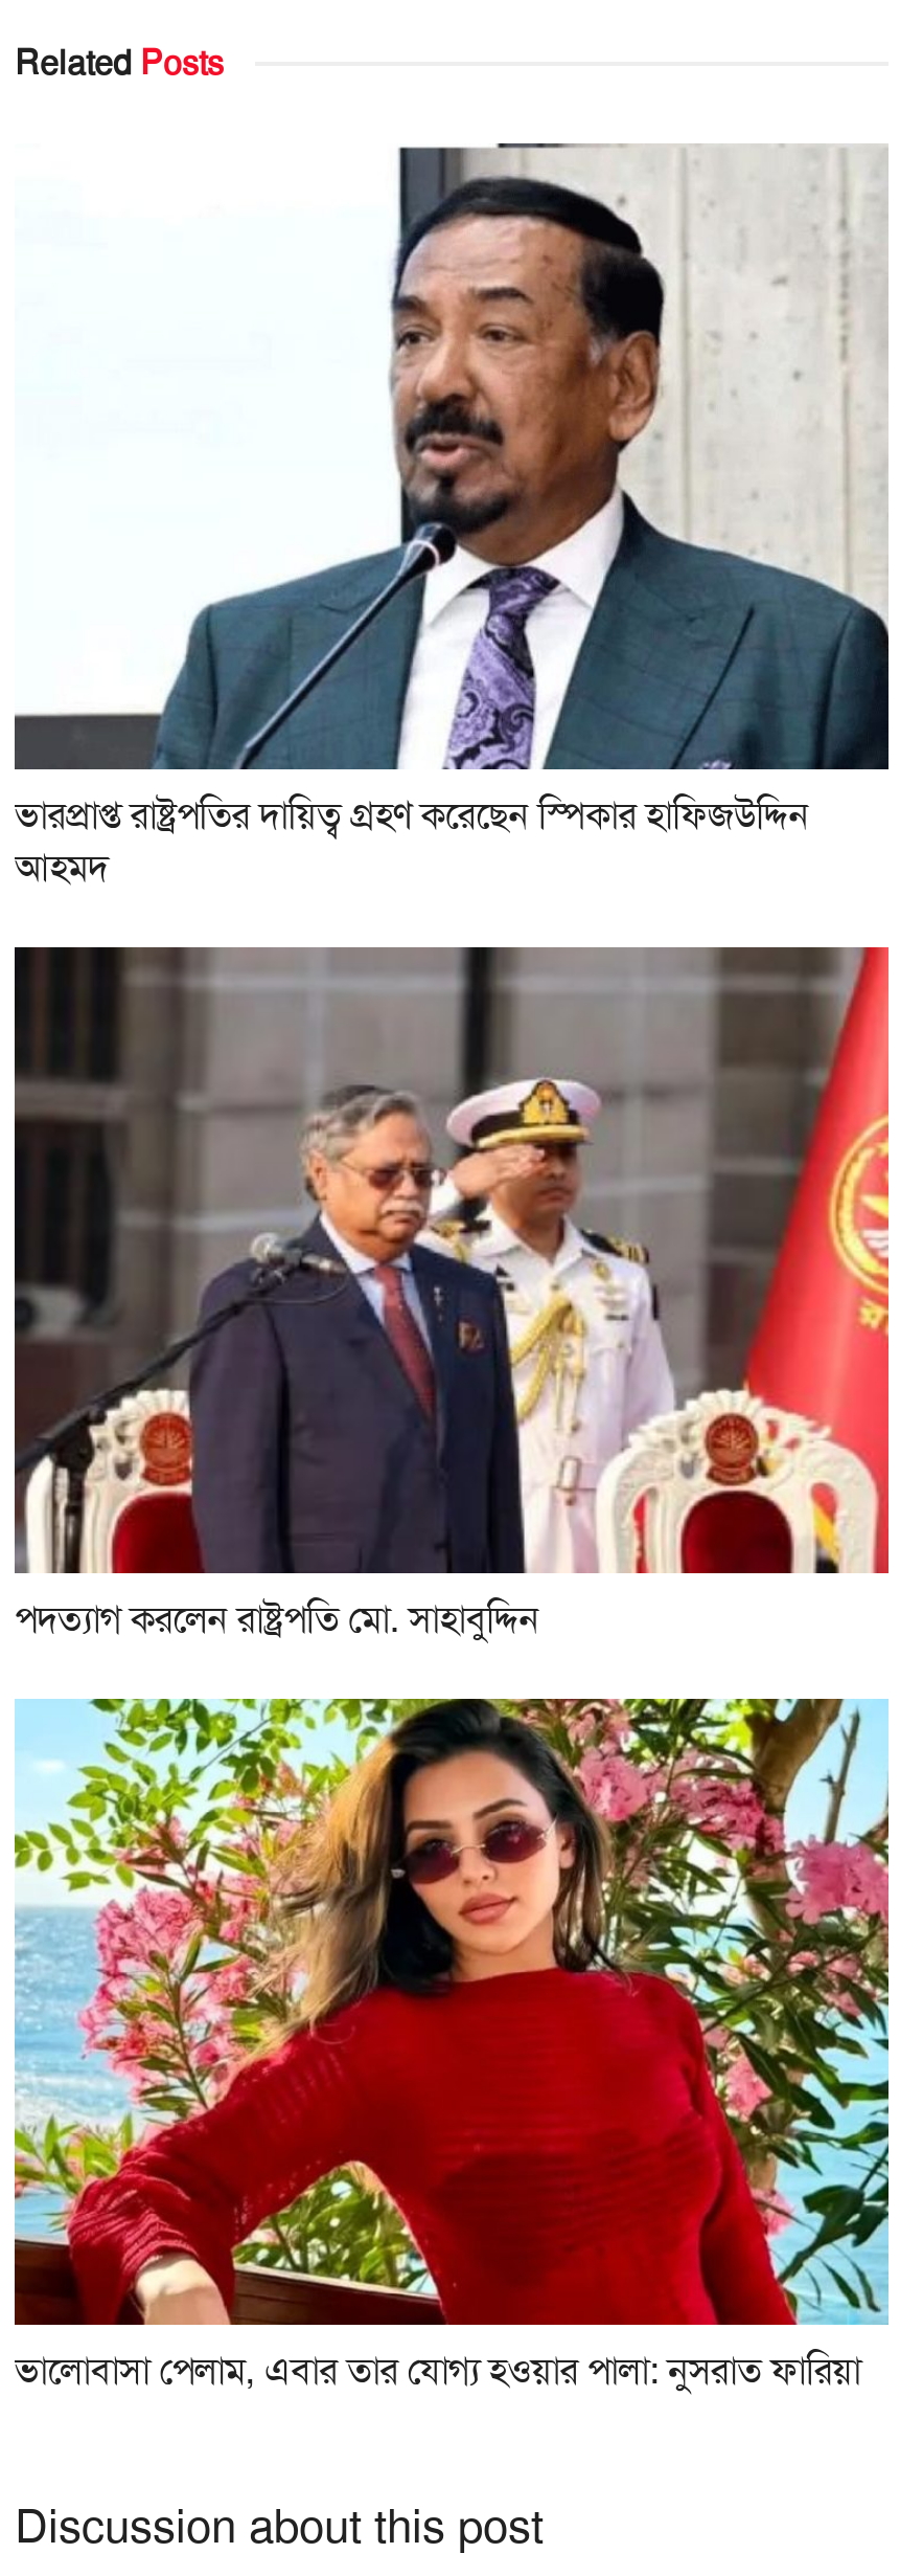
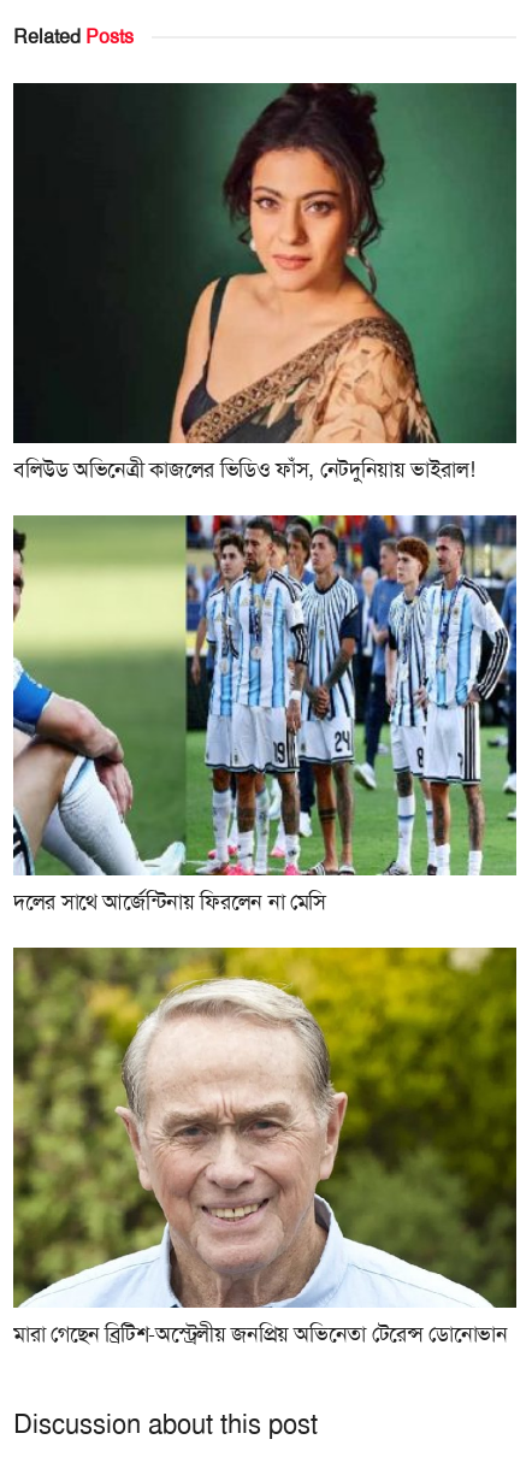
[15,143,889,893] [image] | ভারপ্রাপ্ত রাষ্ট্রপতির দায়িত্ব গ্রহণ করেছেন স্পিকার হাফিজউদ্দিন | আহমদ -> [12,82,518,484] [image] | বলিউড অভিনেত্রী কাজলের ভিডিও ফাঁস, নেটদুনিয়ায় ভাইরাল!
[13,945,891,1645] [image] | পদত্যাগ করলেন রাষ্ট্রপতি মো. সাহাবুদ্দিন -> [12,514,518,916] [image] | দলের সাথে আর্জেন্টিনায় ফিরলেন না মেসি
[13,1697,891,2396] [image] | ভালোবাসা পেলাম, এবার তার যোগ্য হওয়ার পালা: নুসরাত ফারিয়া -> [12,946,518,1349] [image] | মারা গেছেন ব্রিটিশ-অস্ট্রেলীয় জনপ্রিয় অভিনেতা টেরেন্স ডোনোভান

